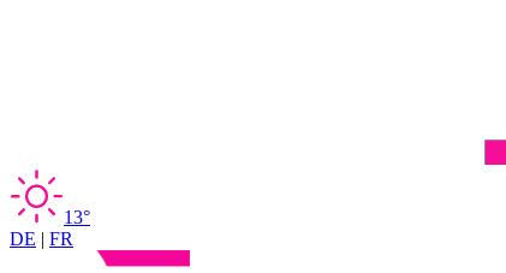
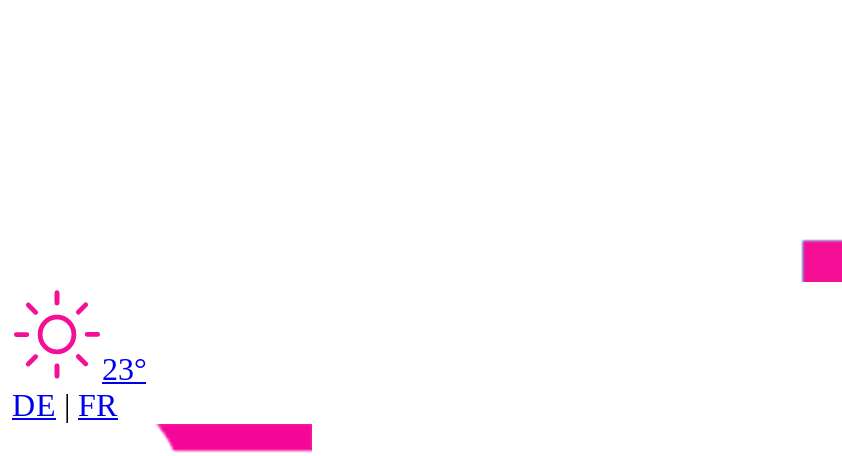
[64,207,90,227] 13° -> [102,352,146,386] 23°

